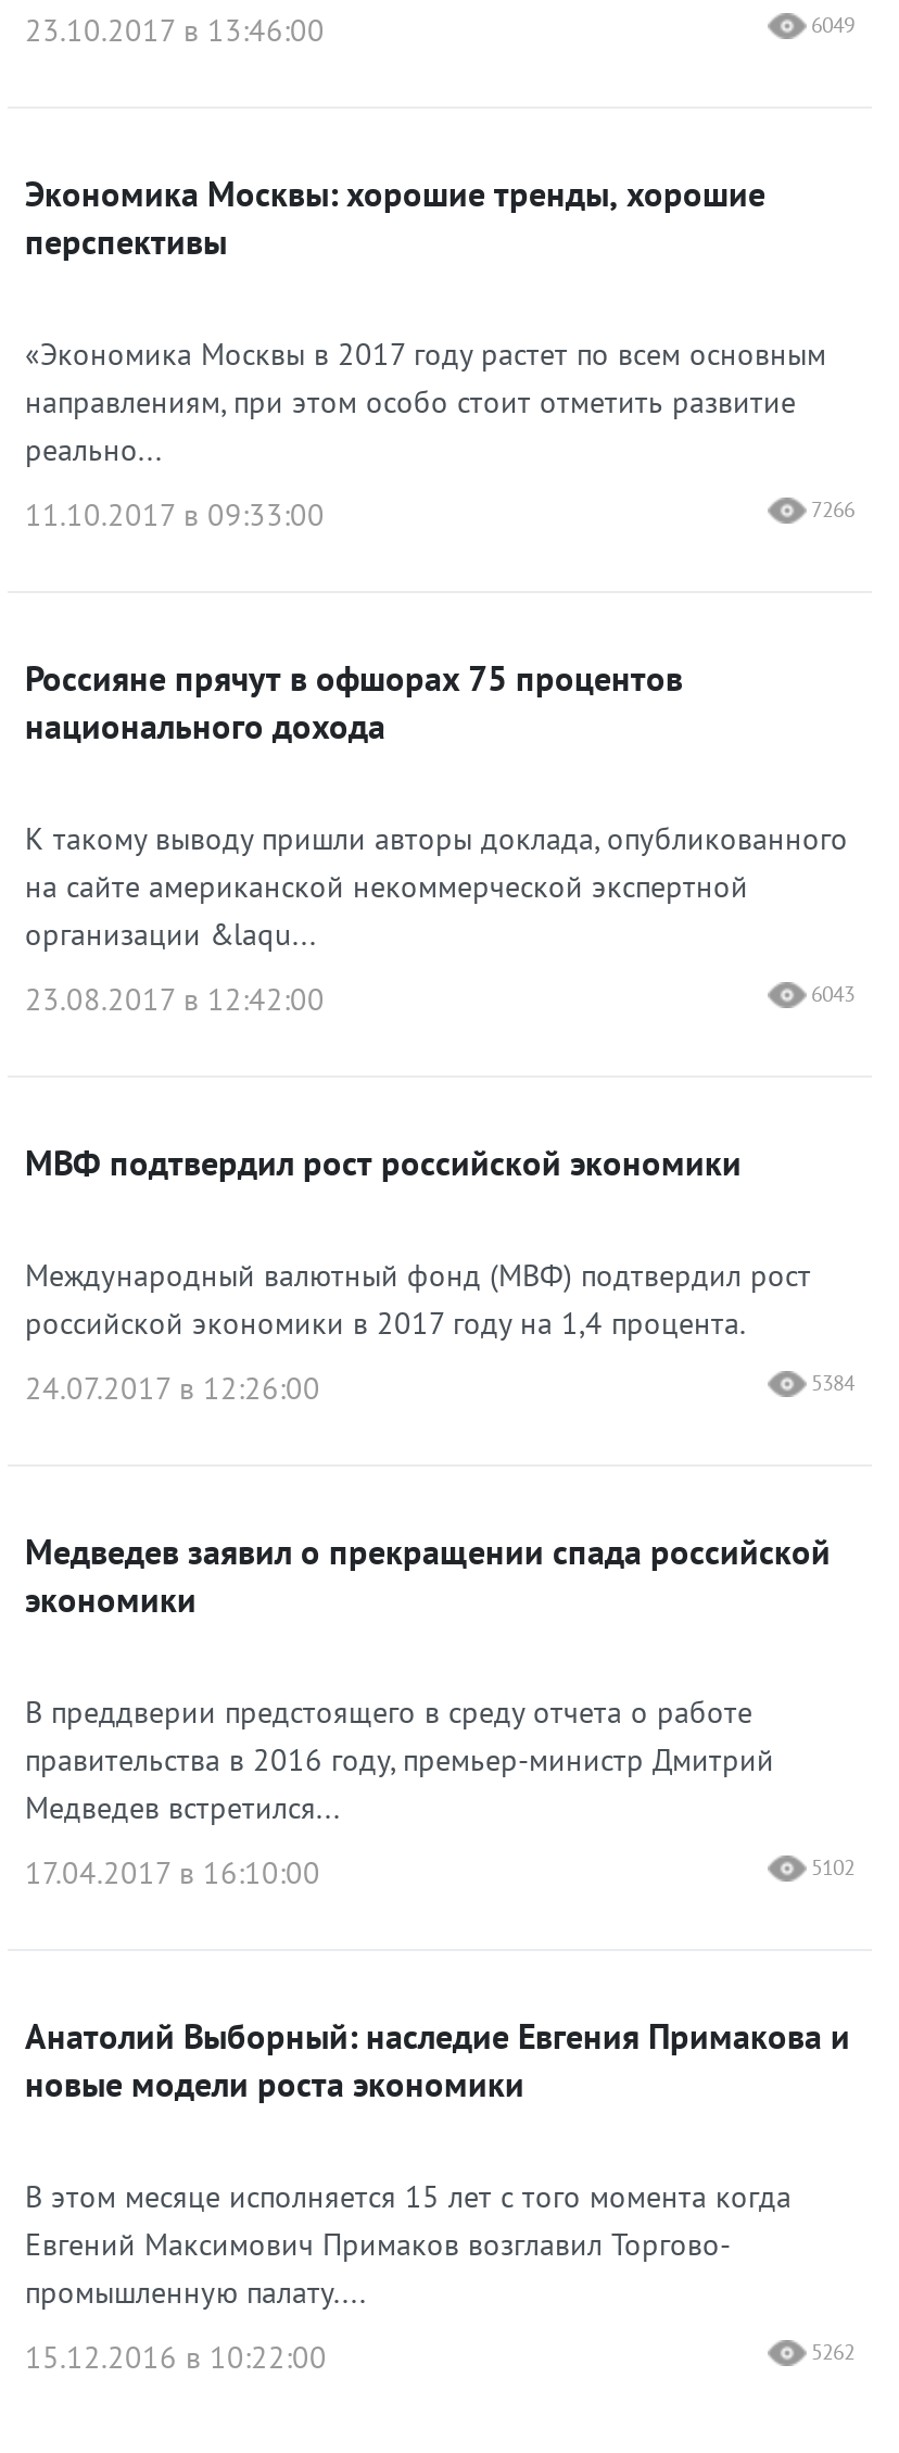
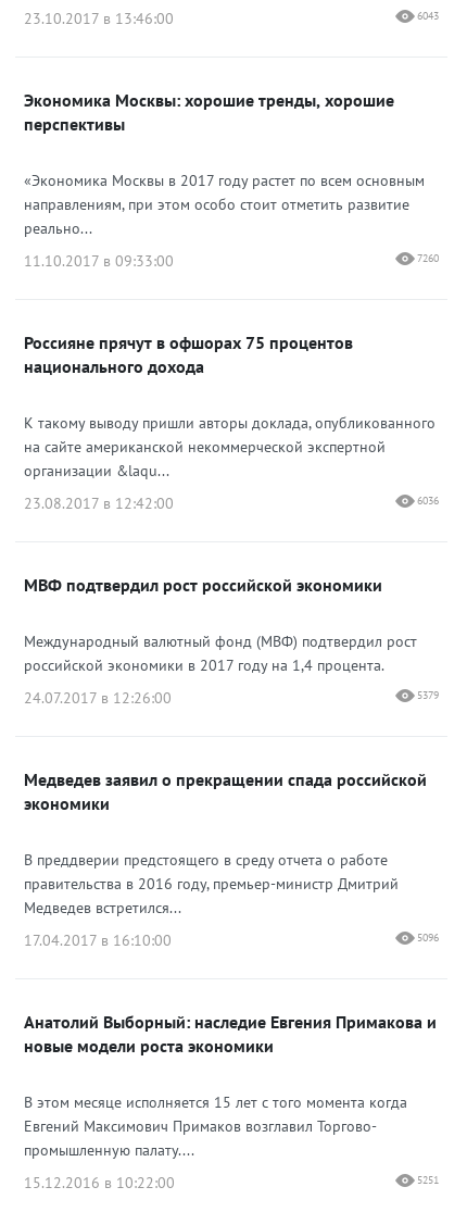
[811,10,854,38] 6049 -> [417,8,439,22] 6043
[811,494,854,523] 7266 -> [417,251,439,265] 7260
[811,979,854,1007] 6043 -> [417,493,439,507] 6036
[811,1368,854,1396] 5384 -> [417,688,439,702] 5379
[811,1852,854,1880] 5102 -> [417,930,439,944] 5096
[811,2337,854,2365] 5262 -> [417,1172,439,1186] 5251

